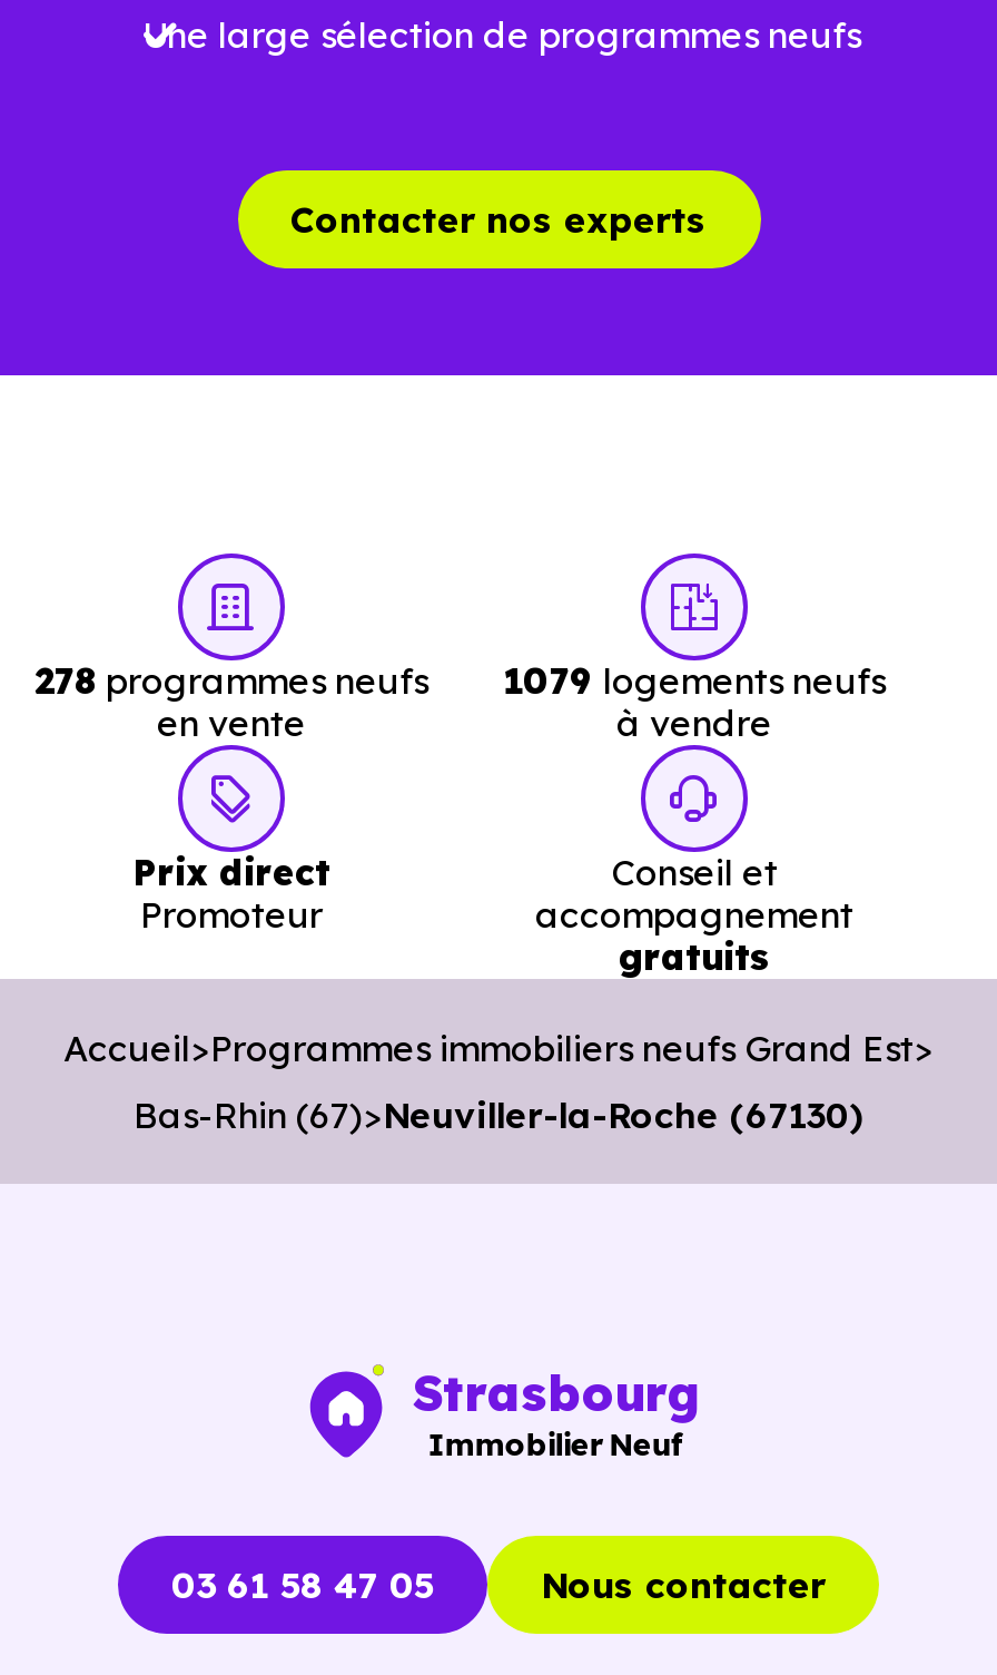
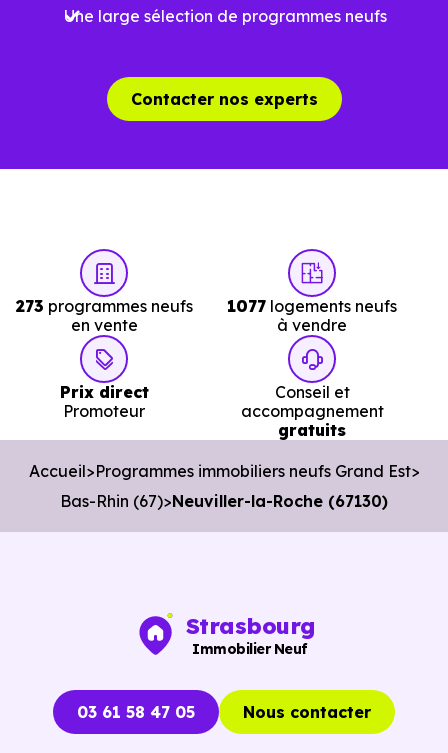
[34,658,428,703] 278 programmes neufs -> [15,296,192,316] 273 programmes neufs
[503,658,886,703] 1079 logements neufs -> [227,296,397,316] 1077 logements neufs

